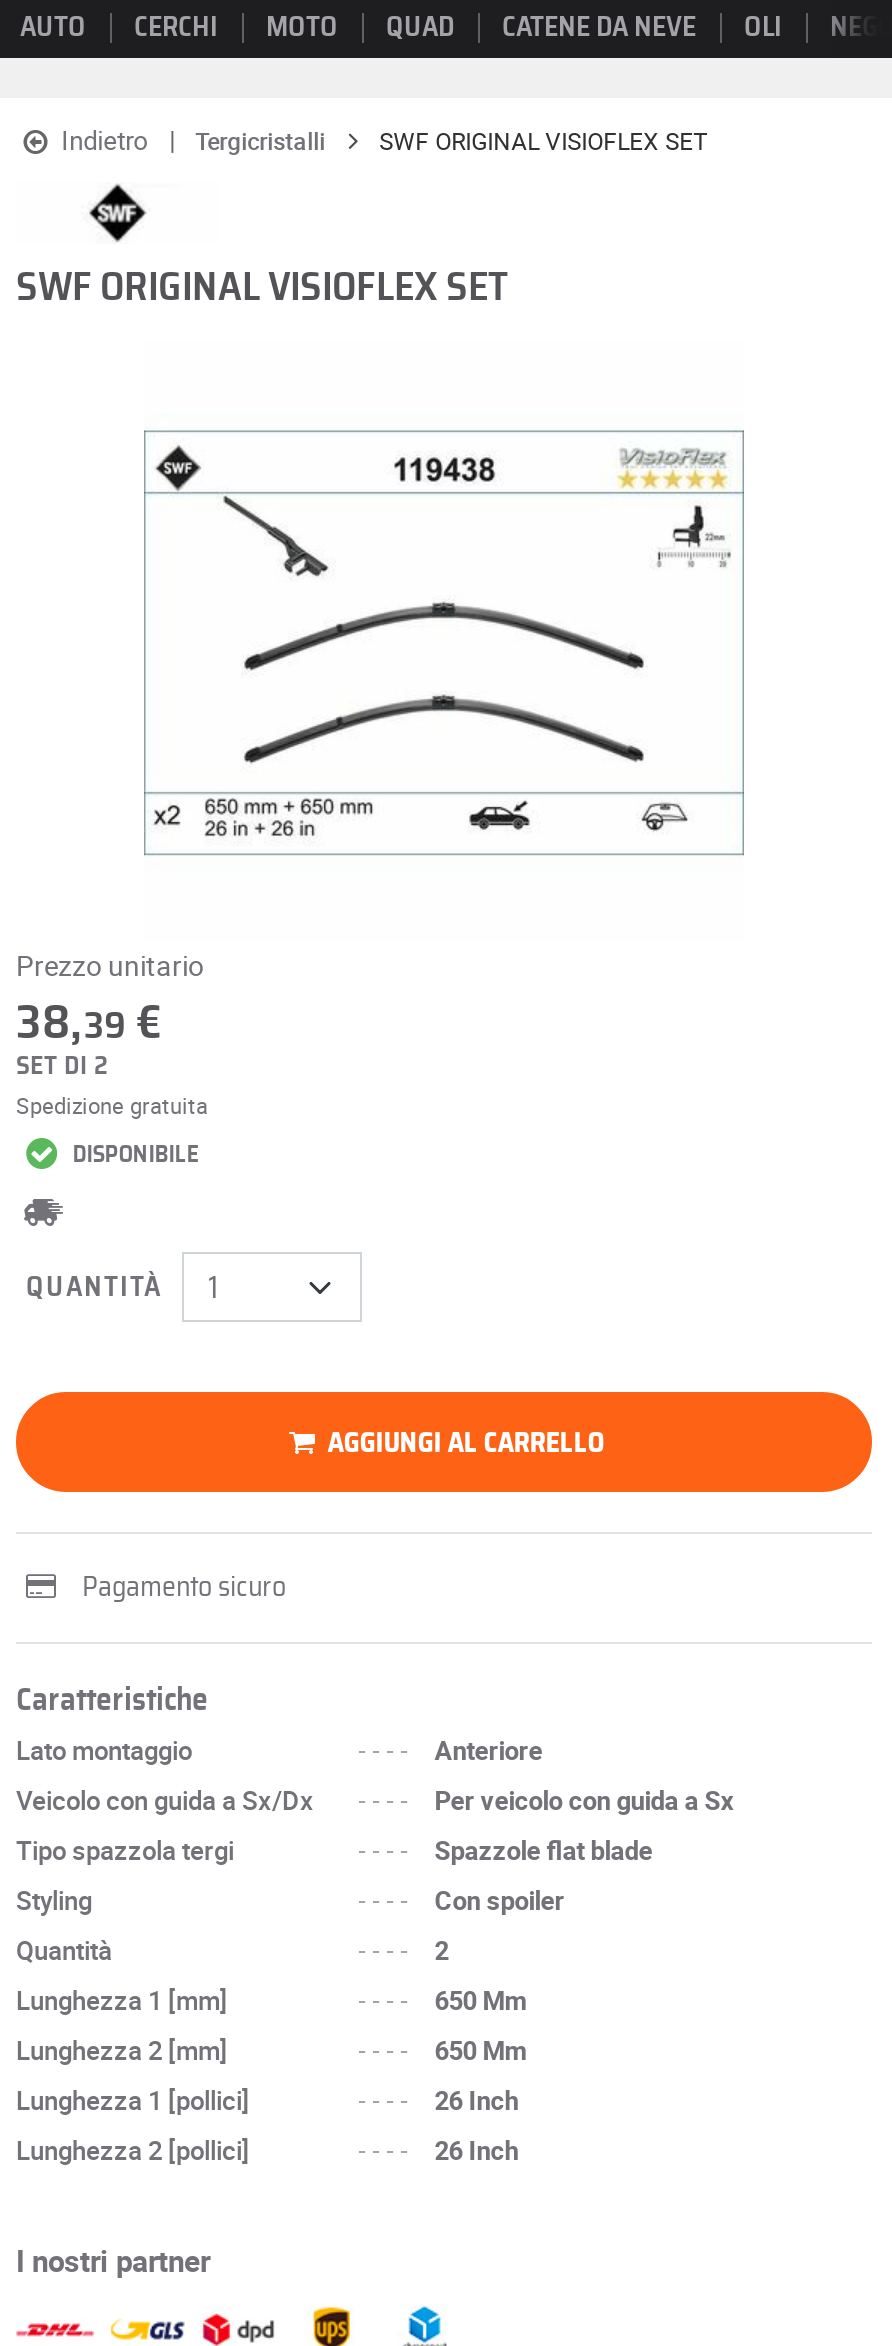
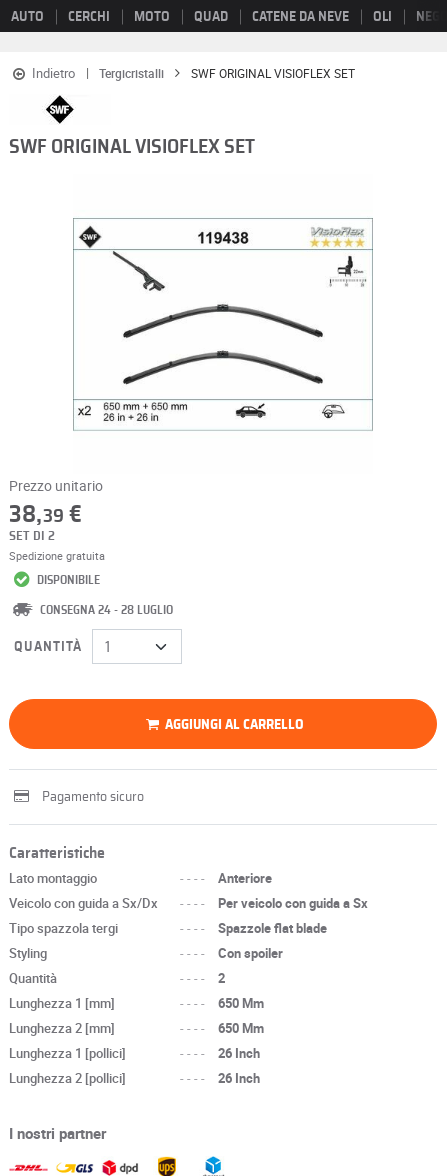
none -> [40,604,173,616] CONSEGNA 24 - 28 LUGLIO

